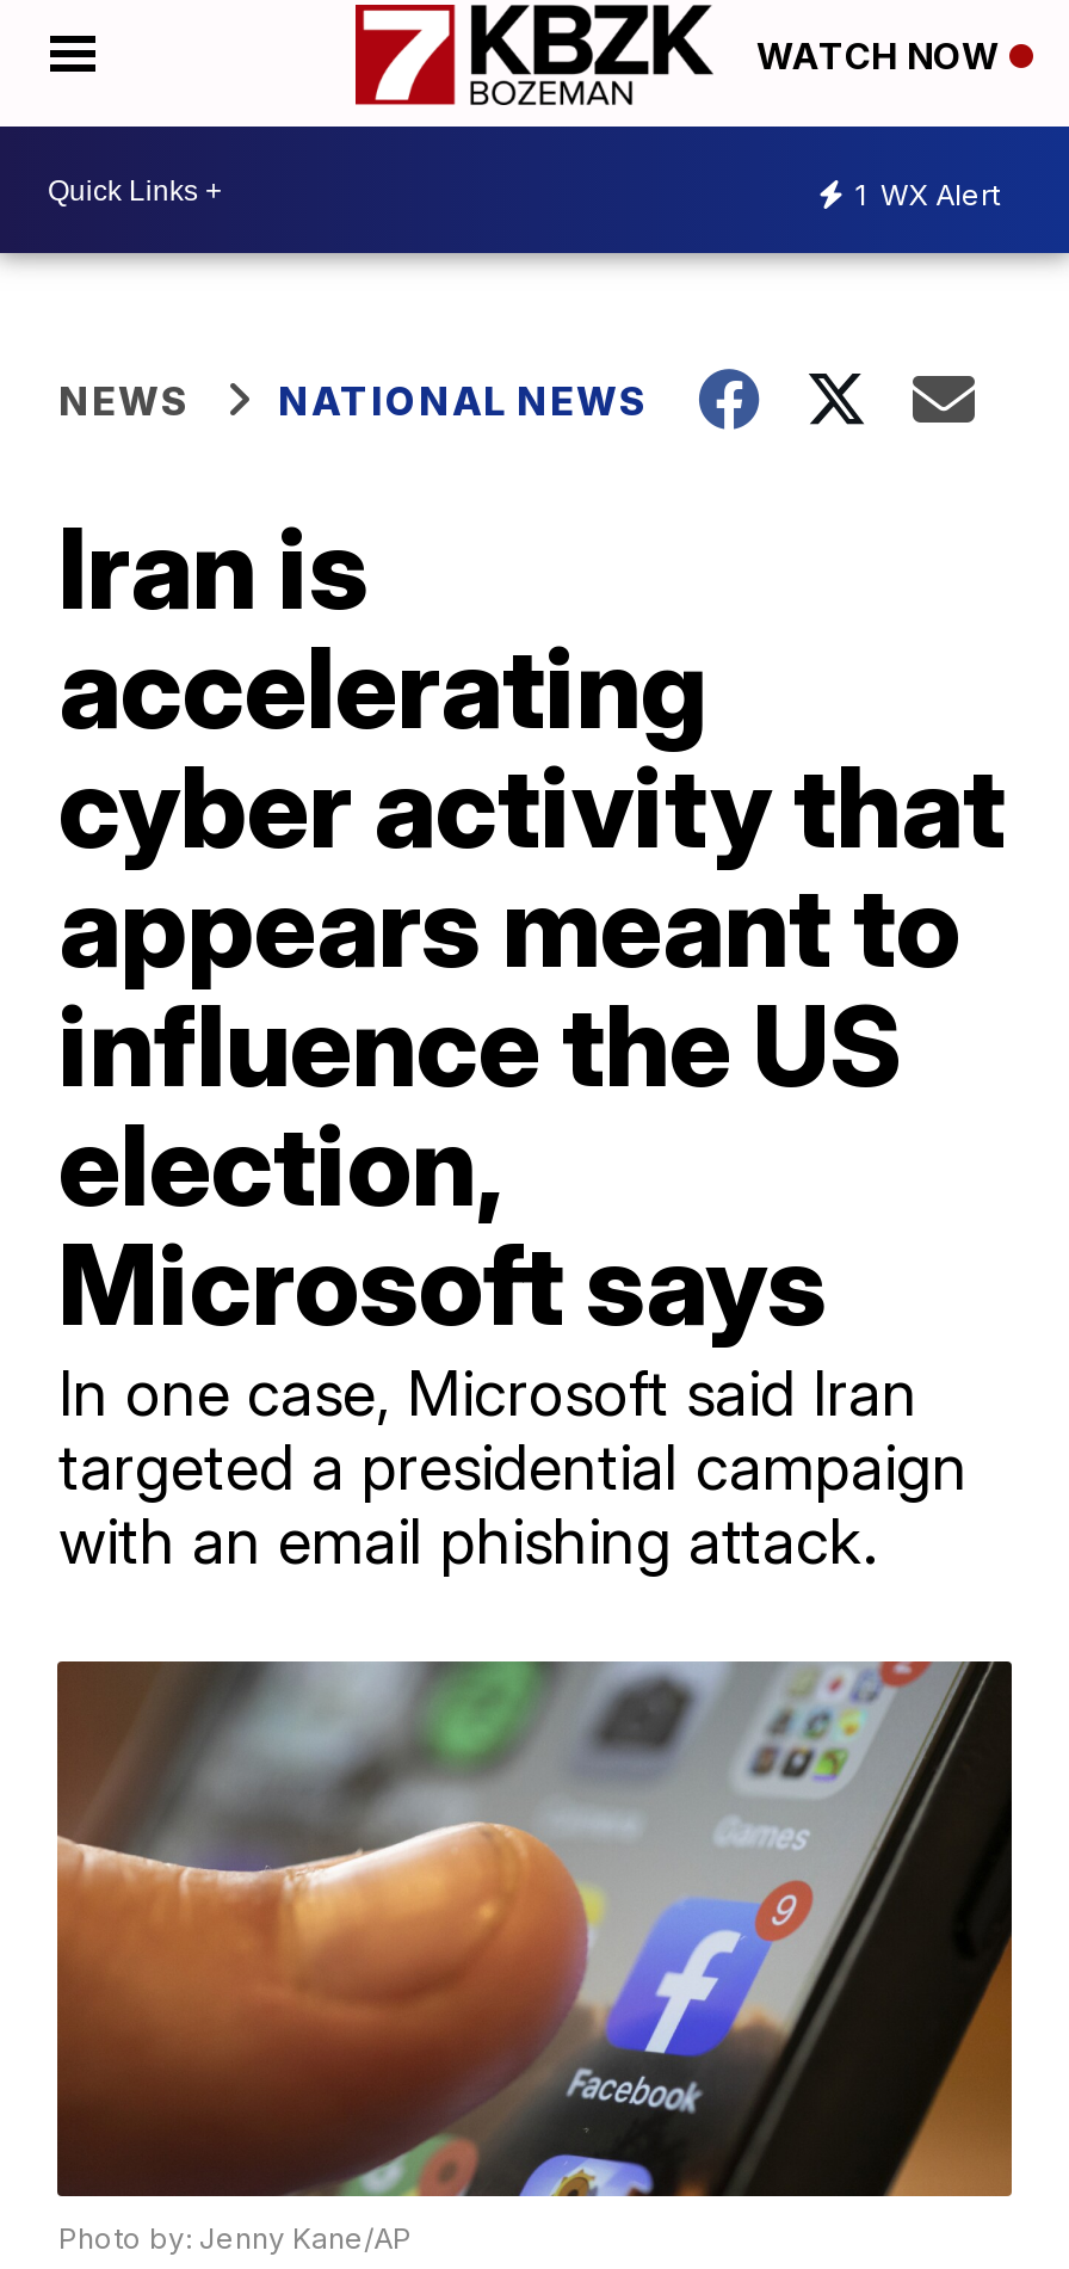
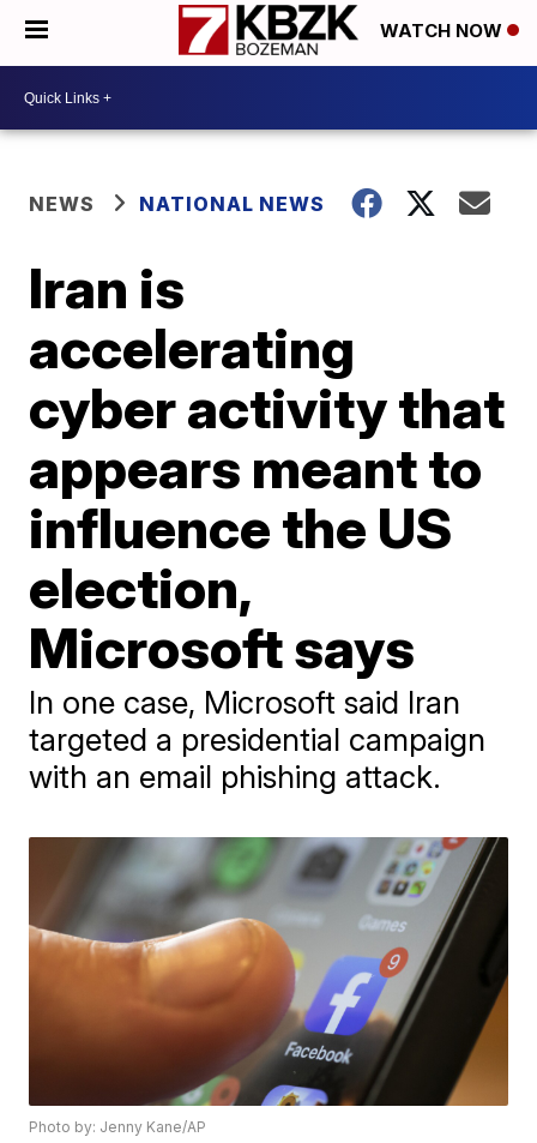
[854,175,1000,211] 1 WX Alert -> none

